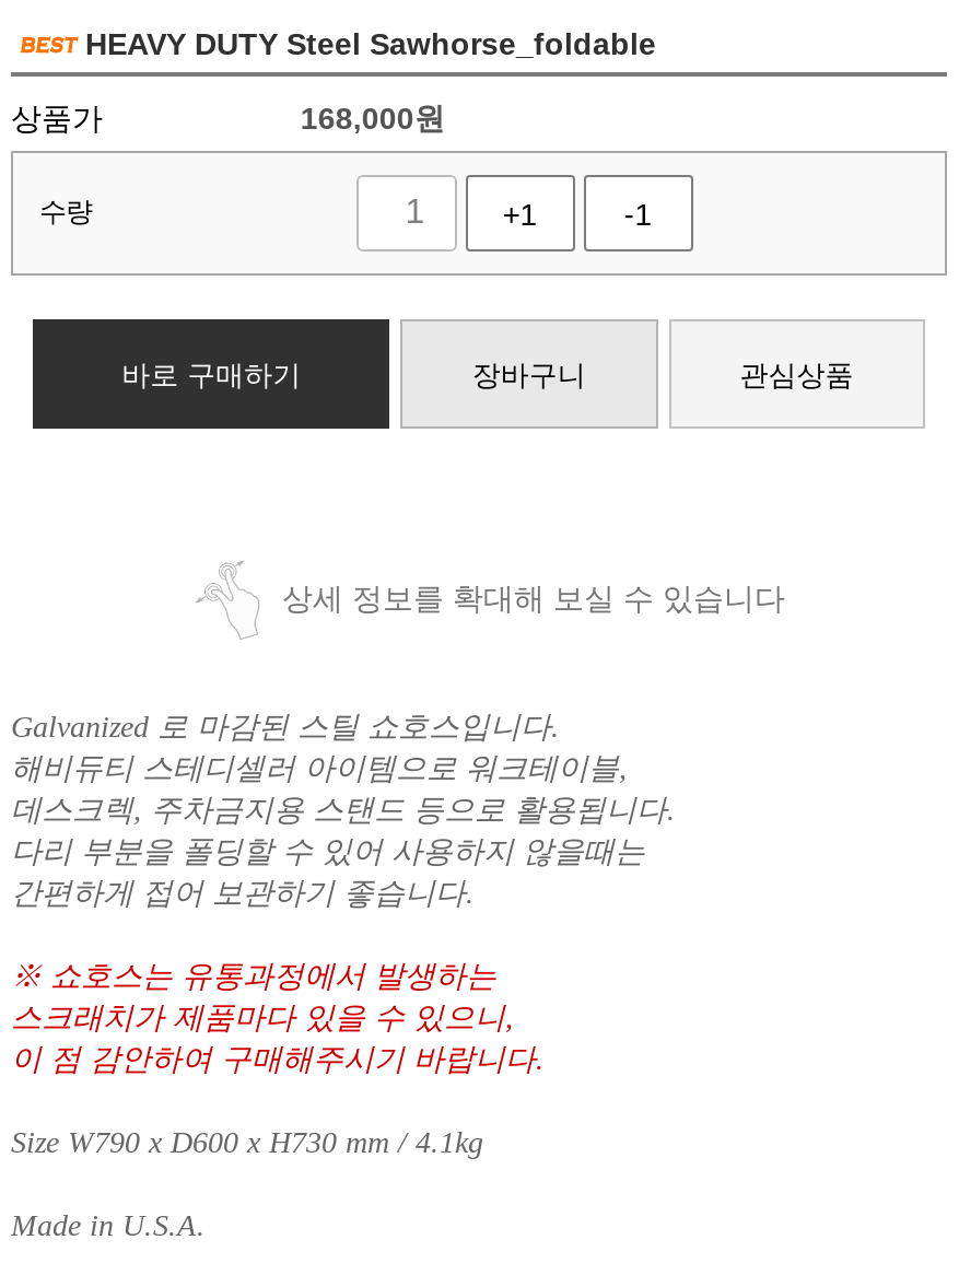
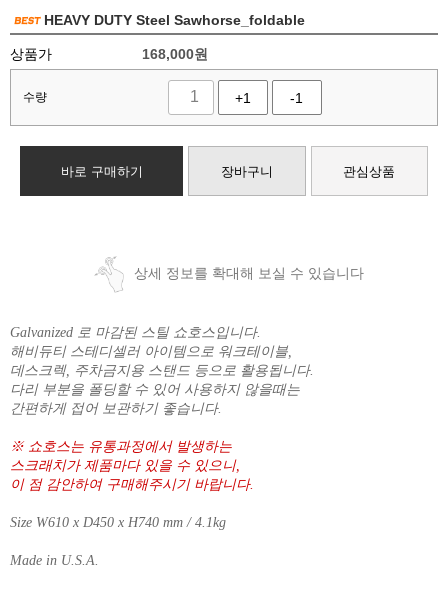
[11,1126,483,1159] Size W790 x D600 x H730 mm / 4.1kg -> [10,515,226,530] Size W610 x D450 x H740 mm / 4.1kg

